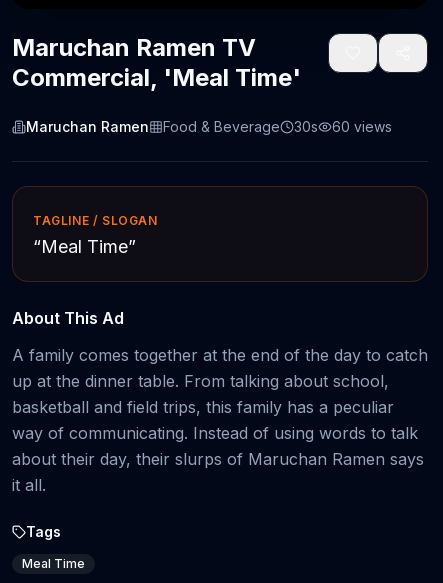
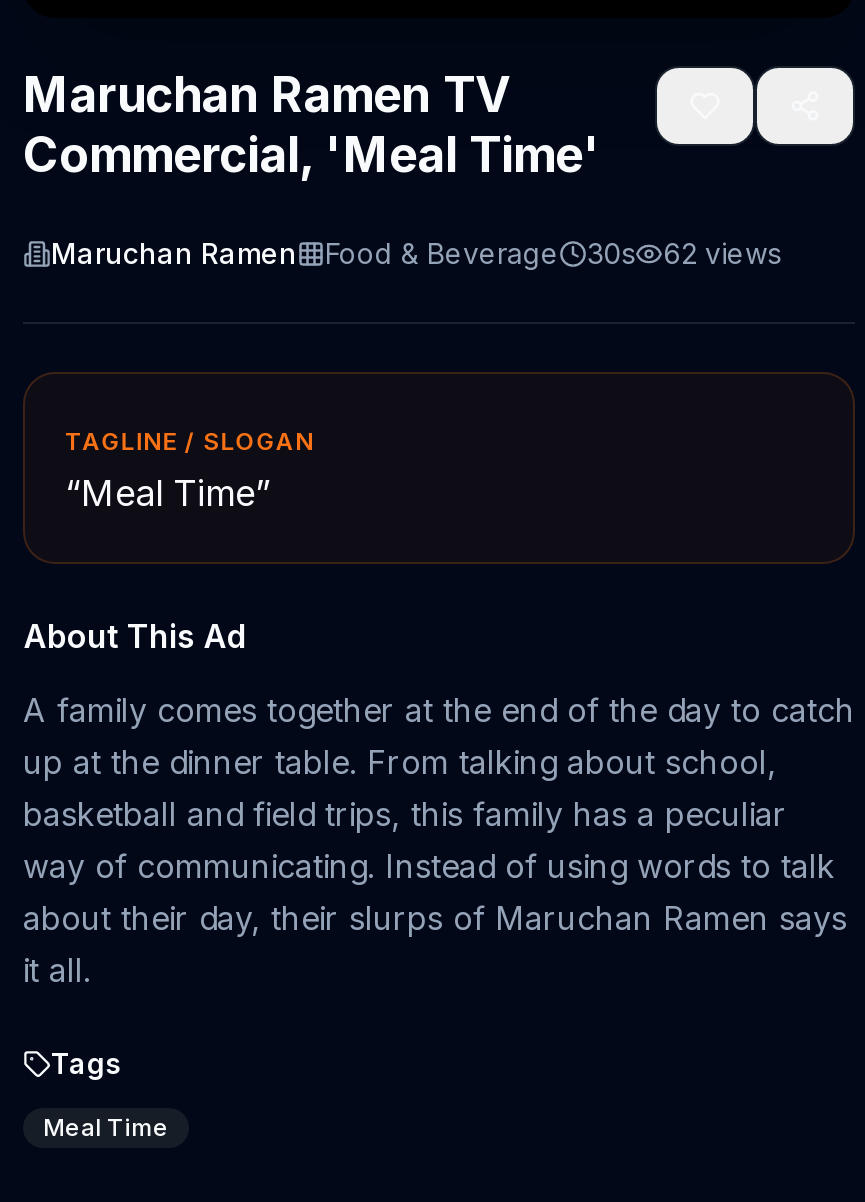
[26,118,392,135] Maruchan Ramen Food & Beverage 30s 60 views -> [51,236,781,270] Maruchan Ramen Food & Beverage 30s 62 views

